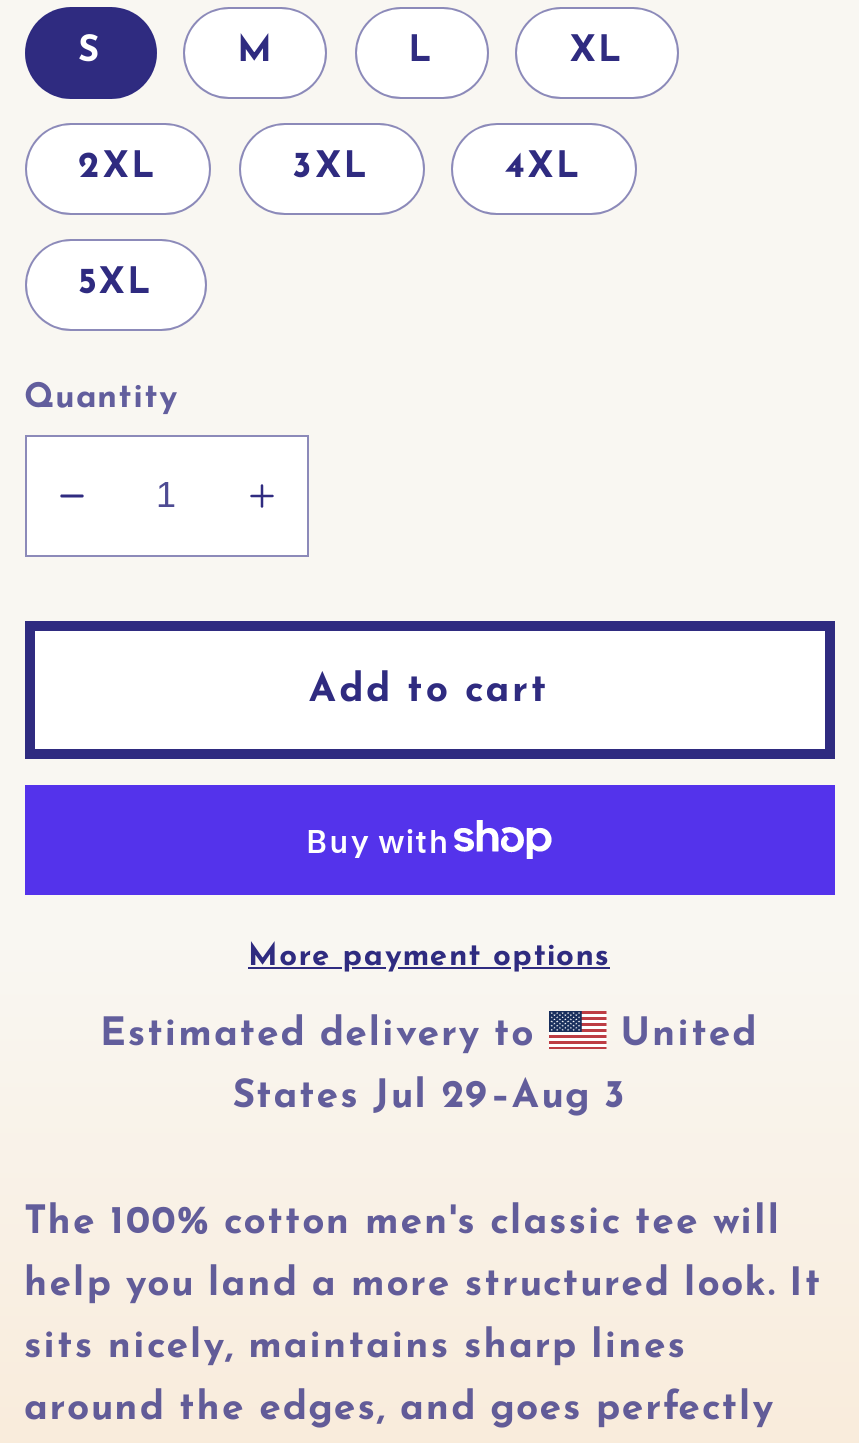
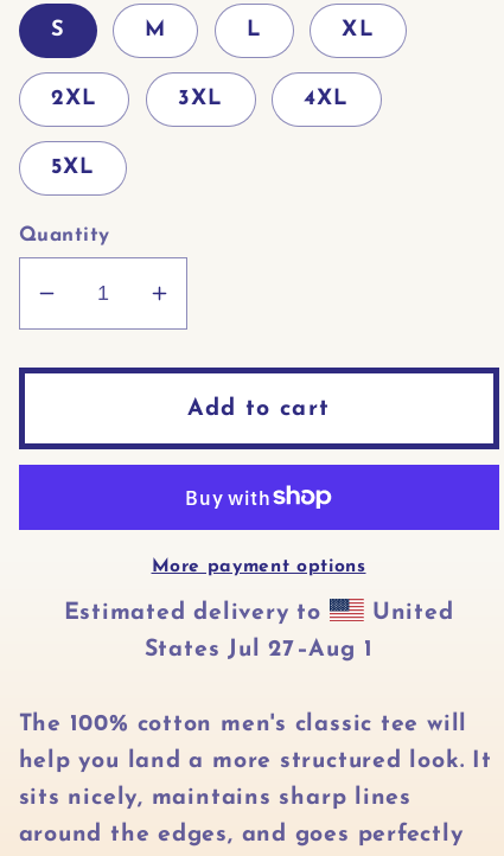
[232,1077,626,1117] States Jul 29–Aug 3 -> [144,638,373,661] States Jul 27–Aug 1

